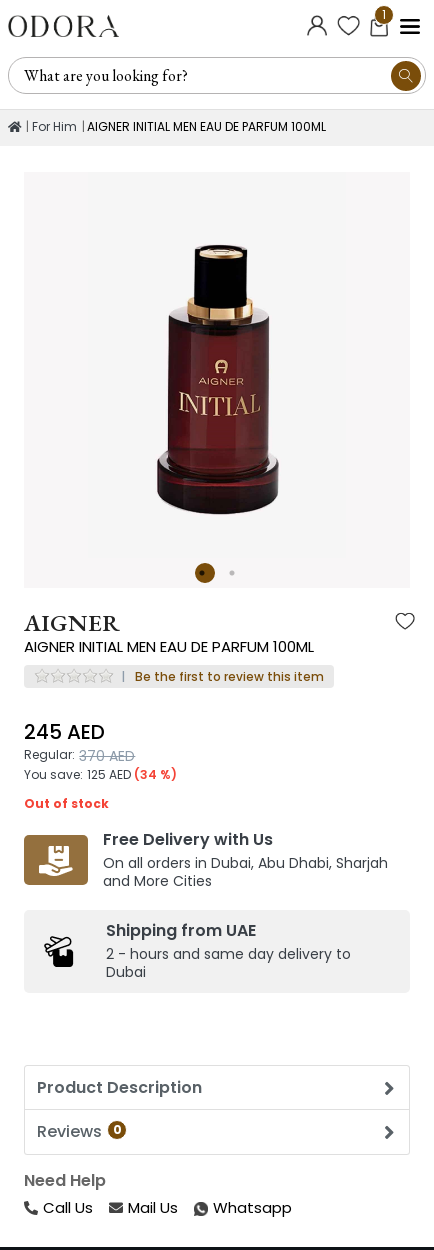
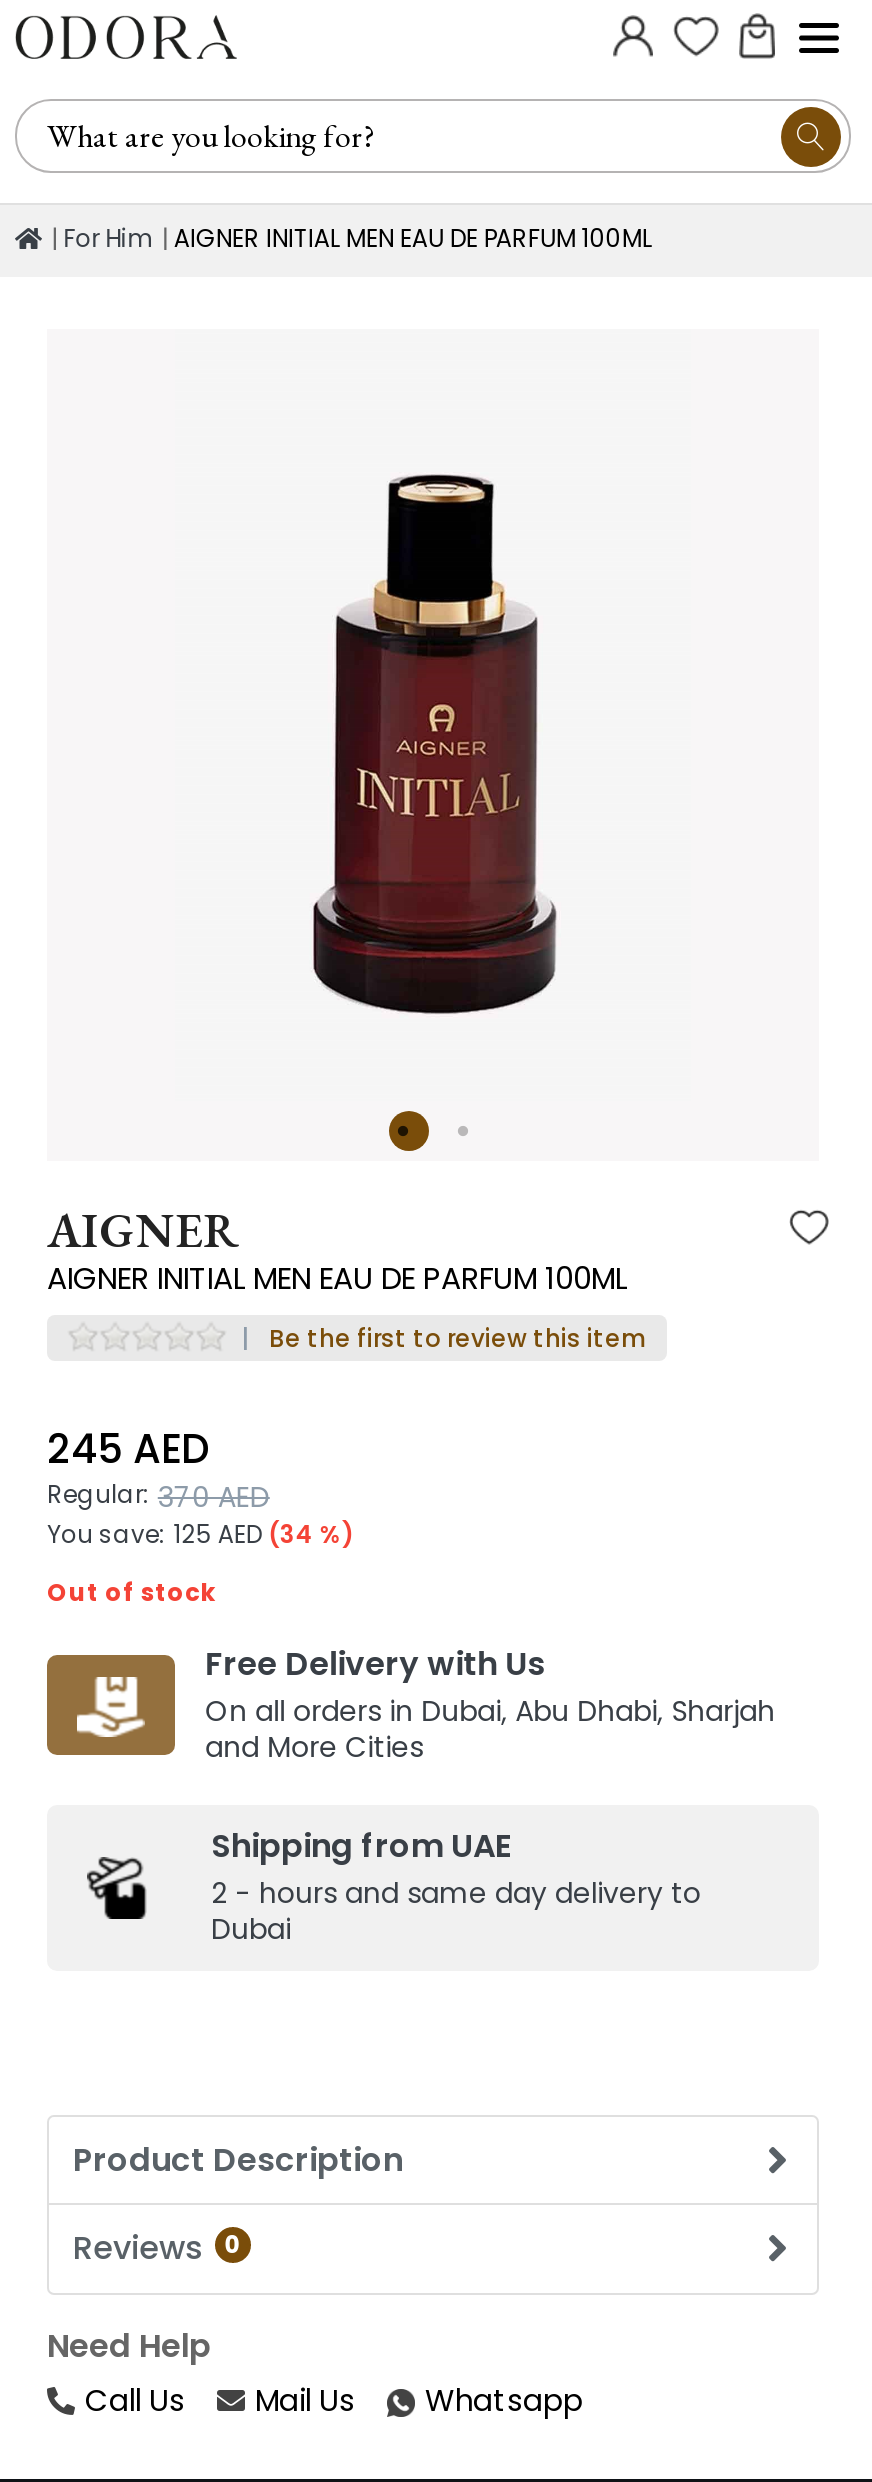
[382,6,386,23] 1 -> none

